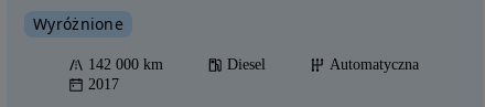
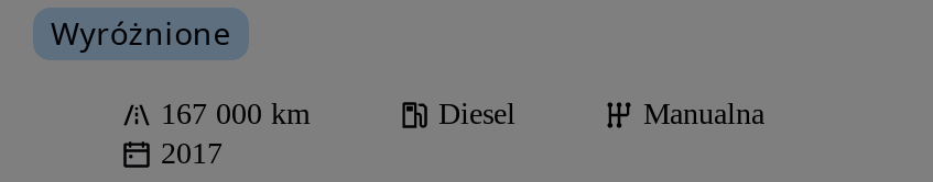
[88,56,163,73] 142 000 km -> [161,98,311,131] 167 000 km
[330,56,419,73] Automatyczna -> [643,98,764,131] Manualna

